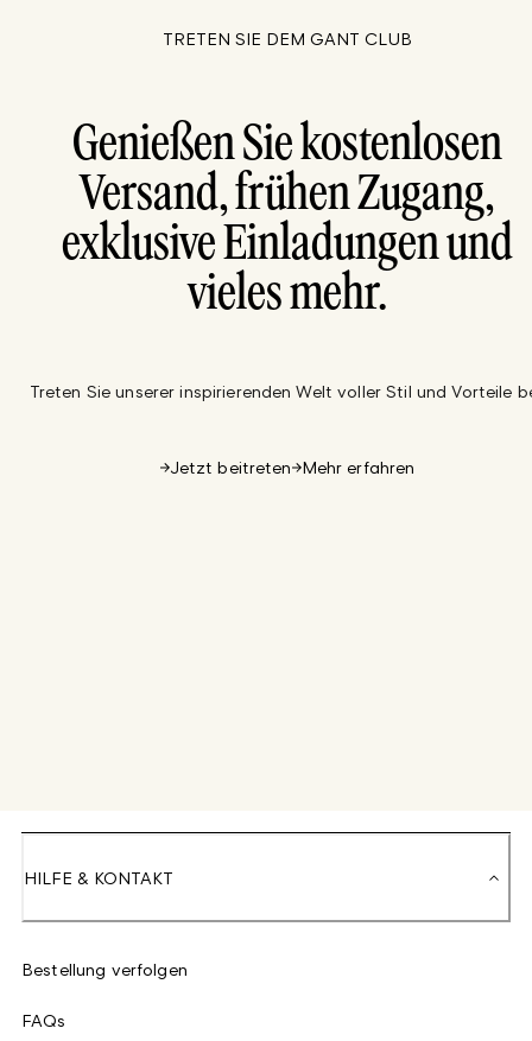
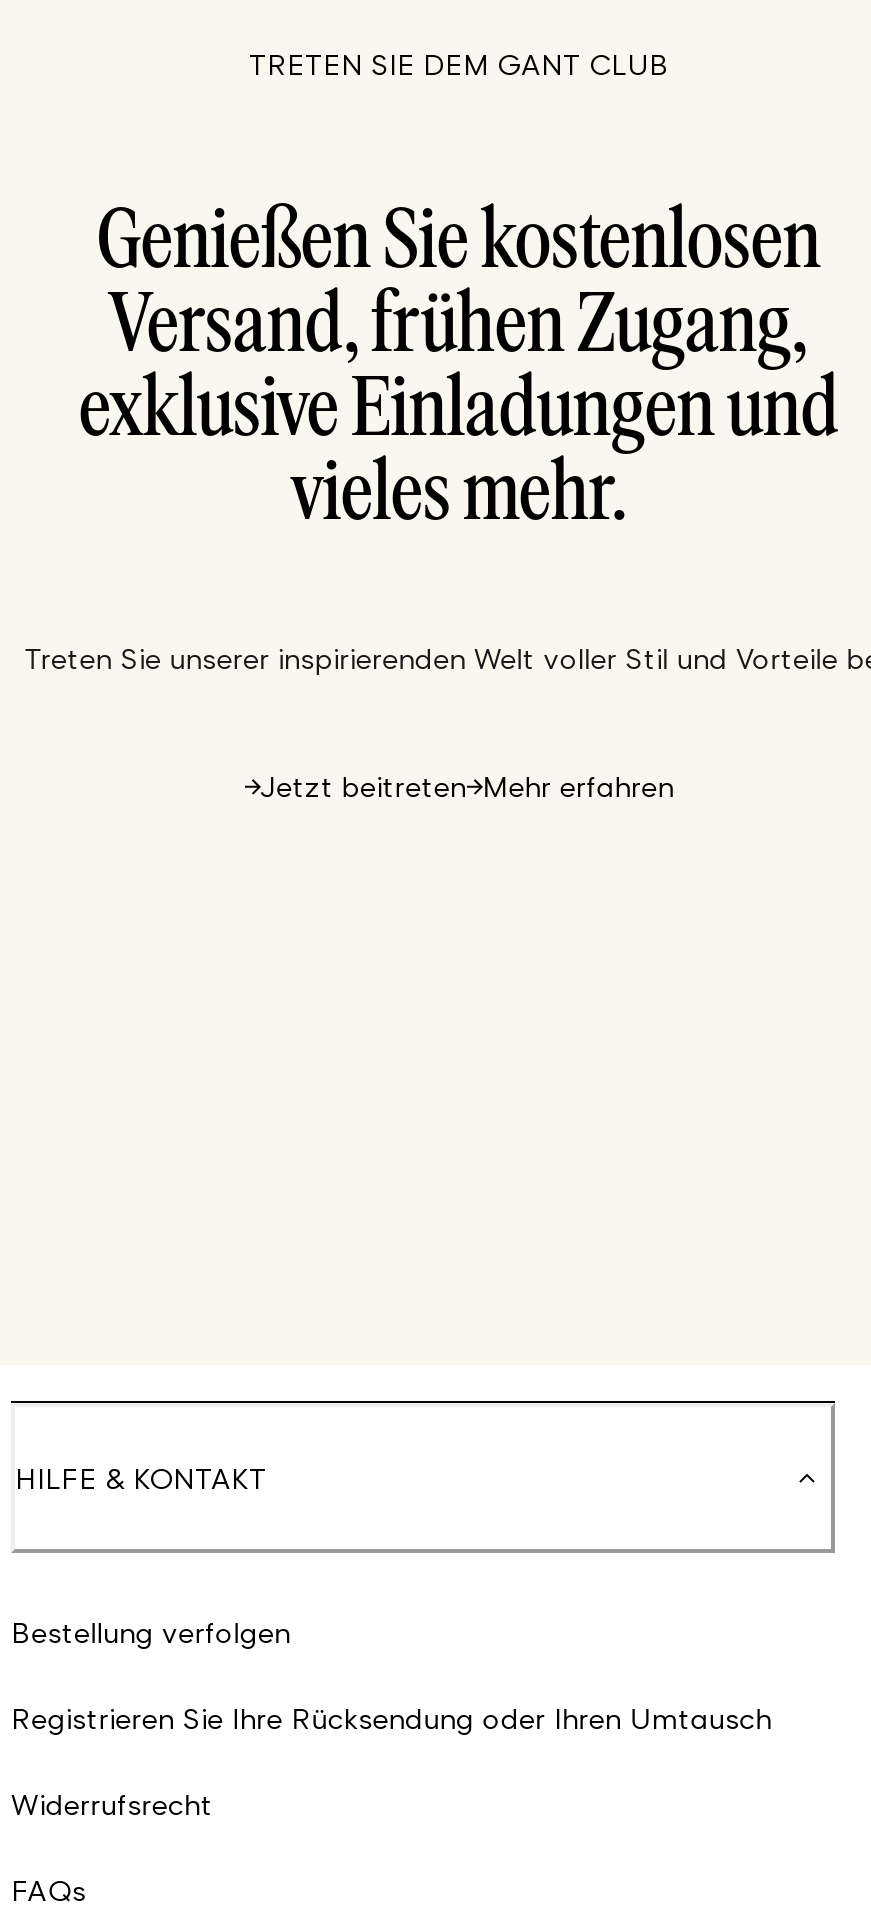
none -> [11,1702,772,1822] Registrieren Sie Ihre Rücksendung oder Ihren Umtausch | Widerrufsrecht

